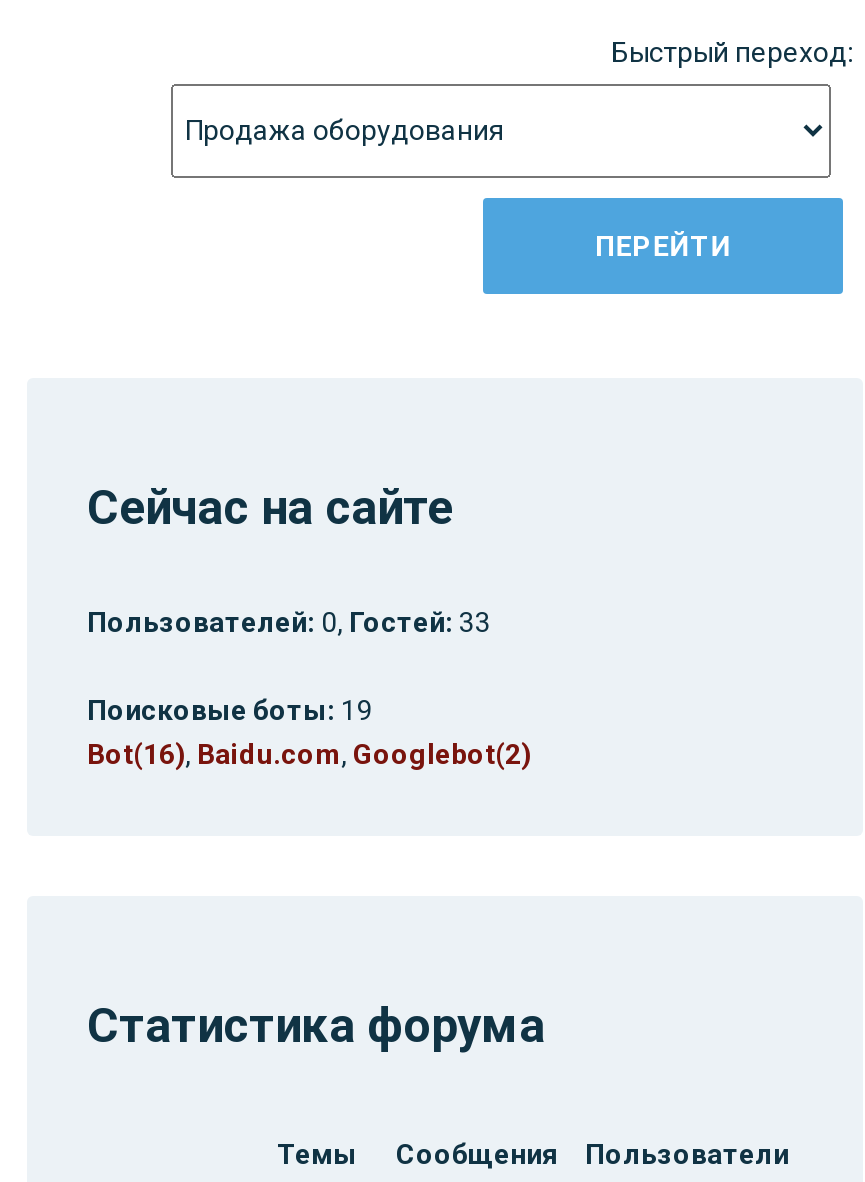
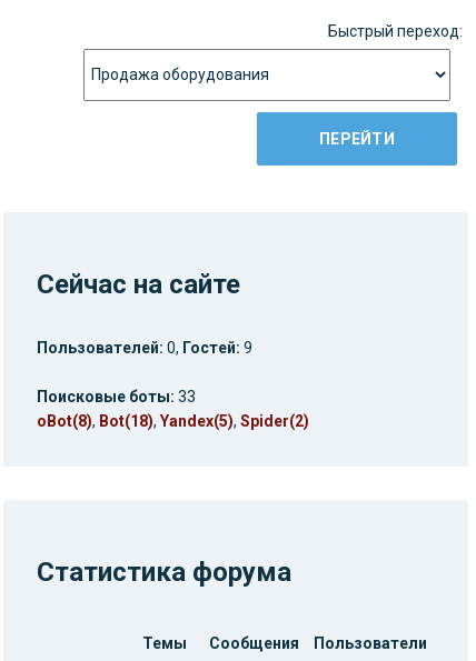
[87,605,491,637] Пользователей: 0, Гостей: 33 -> [37,338,252,356] Пользователей: 0, Гостей: 9
[87,693,531,769] Поисковые боты: 19 | Bot(16), Baidu.com, Googlebot(2) -> [37,387,309,430] Поисковые боты: 33 | oBot(8), Bot(18), Yandex(5), Spider(2)

